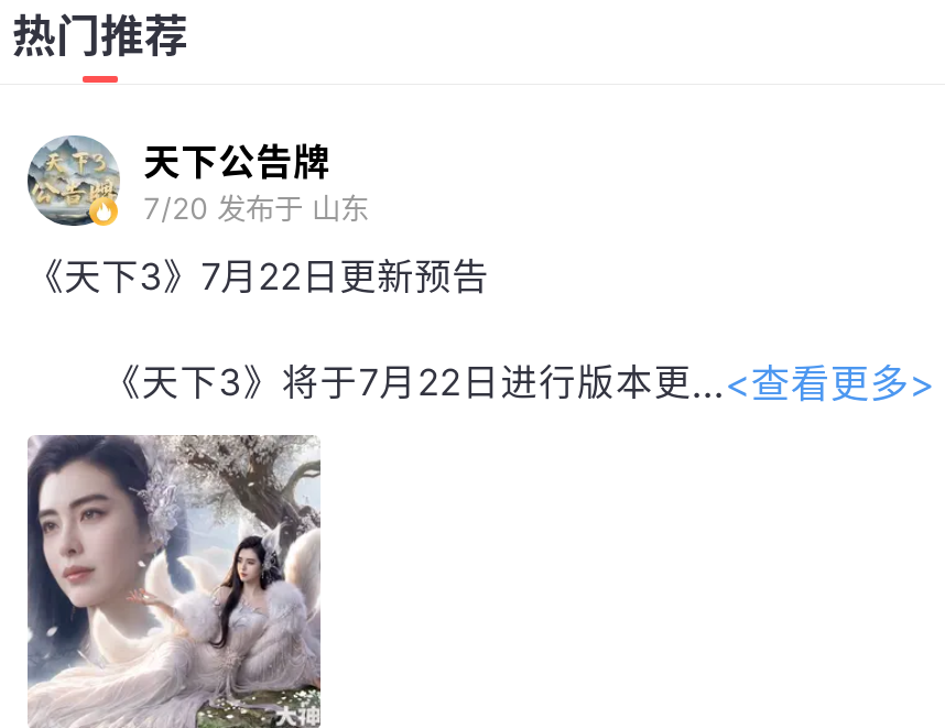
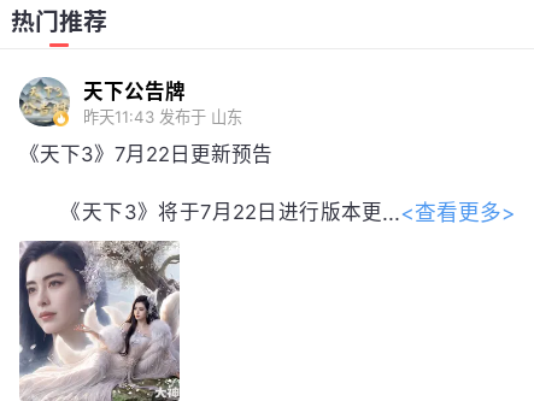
[143,191,369,226] 7/20 发布于 山东 -> [83,107,242,127] 昨天11:43 发布于 山东

